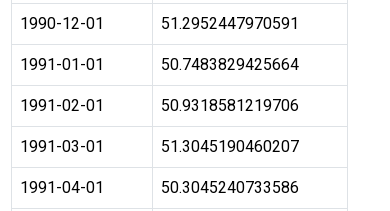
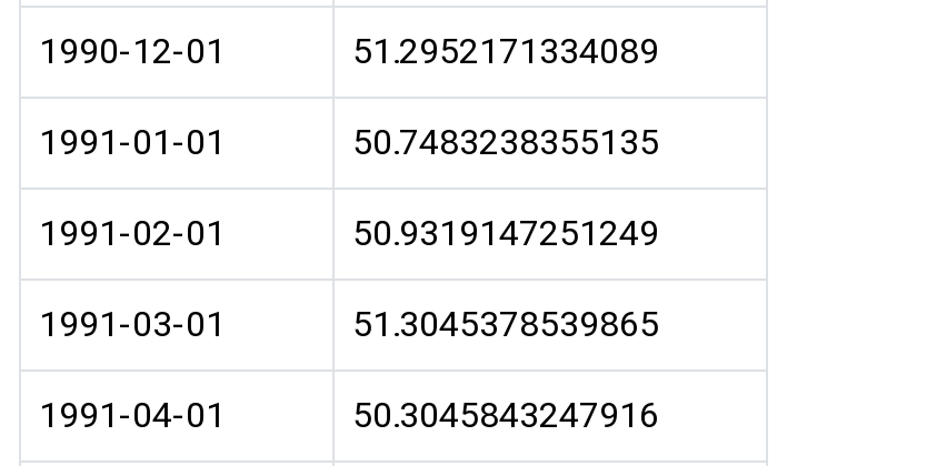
[161,14,299,33] 51.2952447970591 -> [352,30,659,72] 51.2952171334089
[161,55,299,74] 50.7483829425664 -> [352,121,659,163] 50.7483238355135
[161,96,299,115] 50.9318581219706 -> [352,212,659,254] 50.9319147251249
[161,137,299,156] 51.3045190460207 -> [352,303,659,345] 51.3045378539865
[161,178,299,197] 50.3045240733586 -> [352,394,659,436] 50.3045843247916

